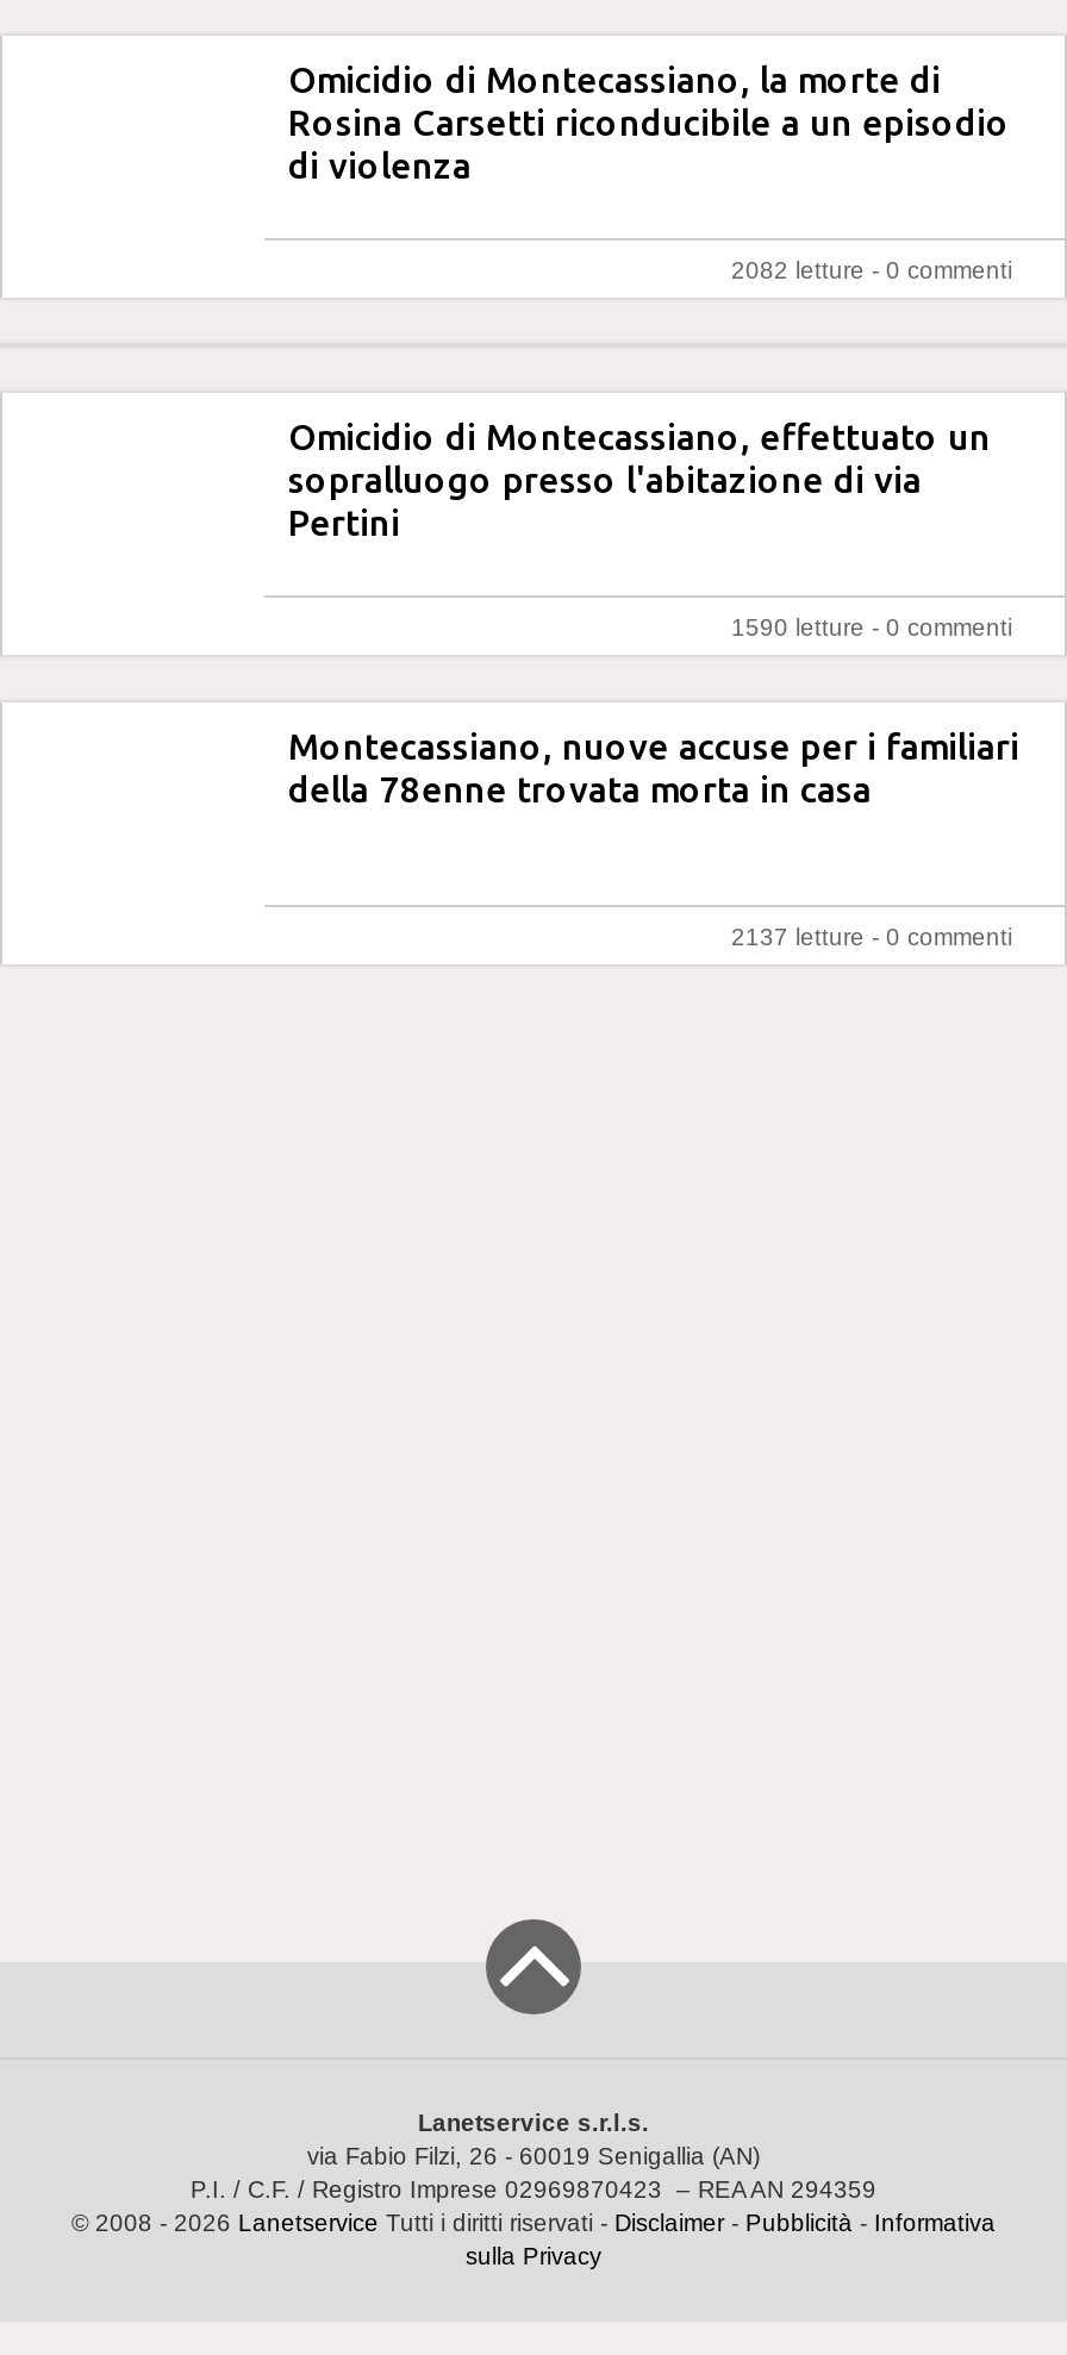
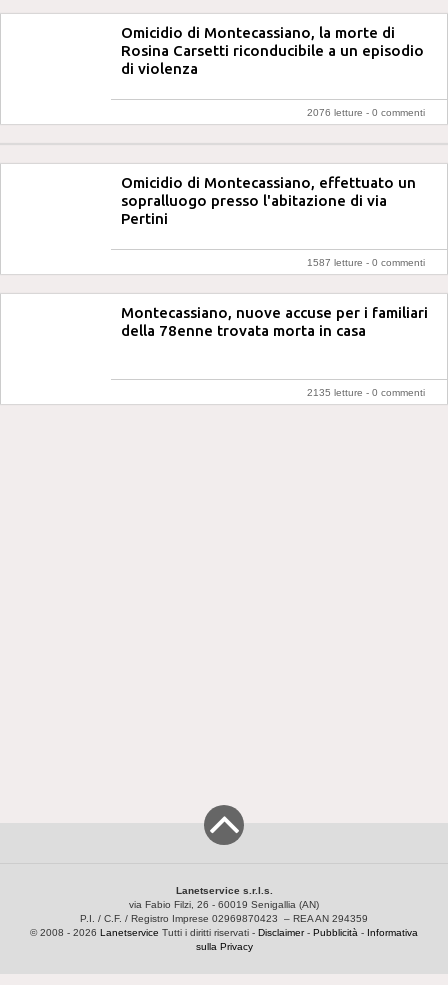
[731,257,1012,283] 2082 letture - 0 commenti -> [307,107,425,118] 2076 letture - 0 commenti
[731,614,1012,641] 1590 letture - 0 commenti -> [307,257,425,268] 1587 letture - 0 commenti
[731,924,1012,950] 2137 letture - 0 commenti -> [307,387,425,398] 2135 letture - 0 commenti

